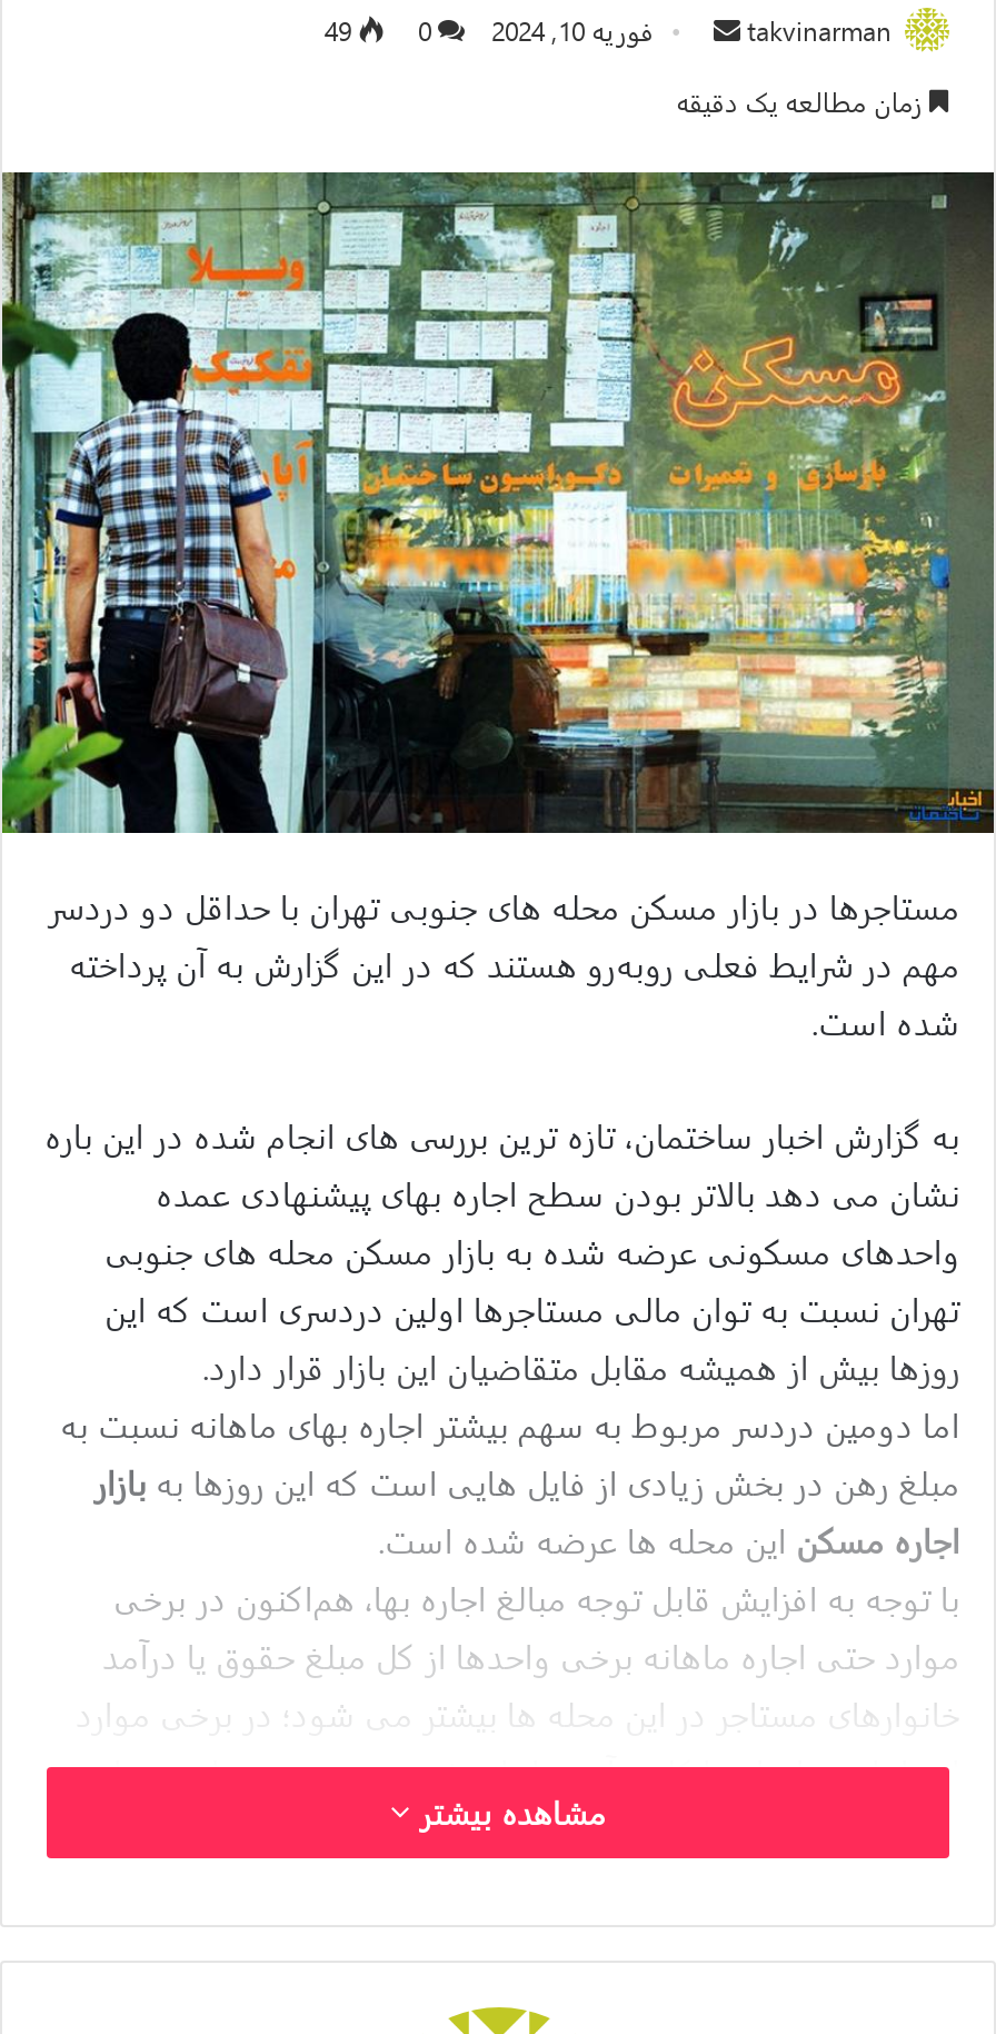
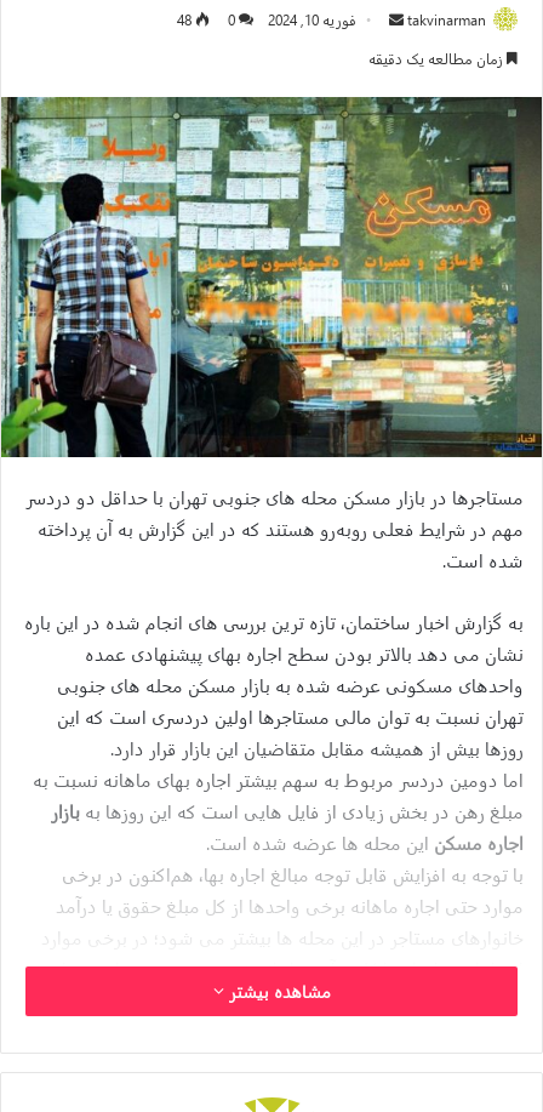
[325,12,431,48] 49 0 -> [177,10,235,29] 48 0

